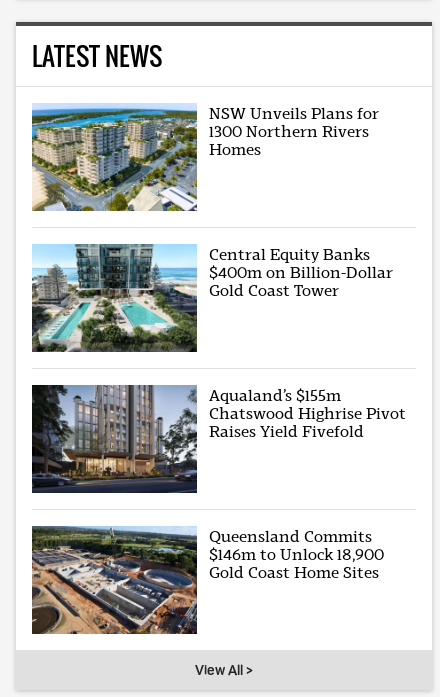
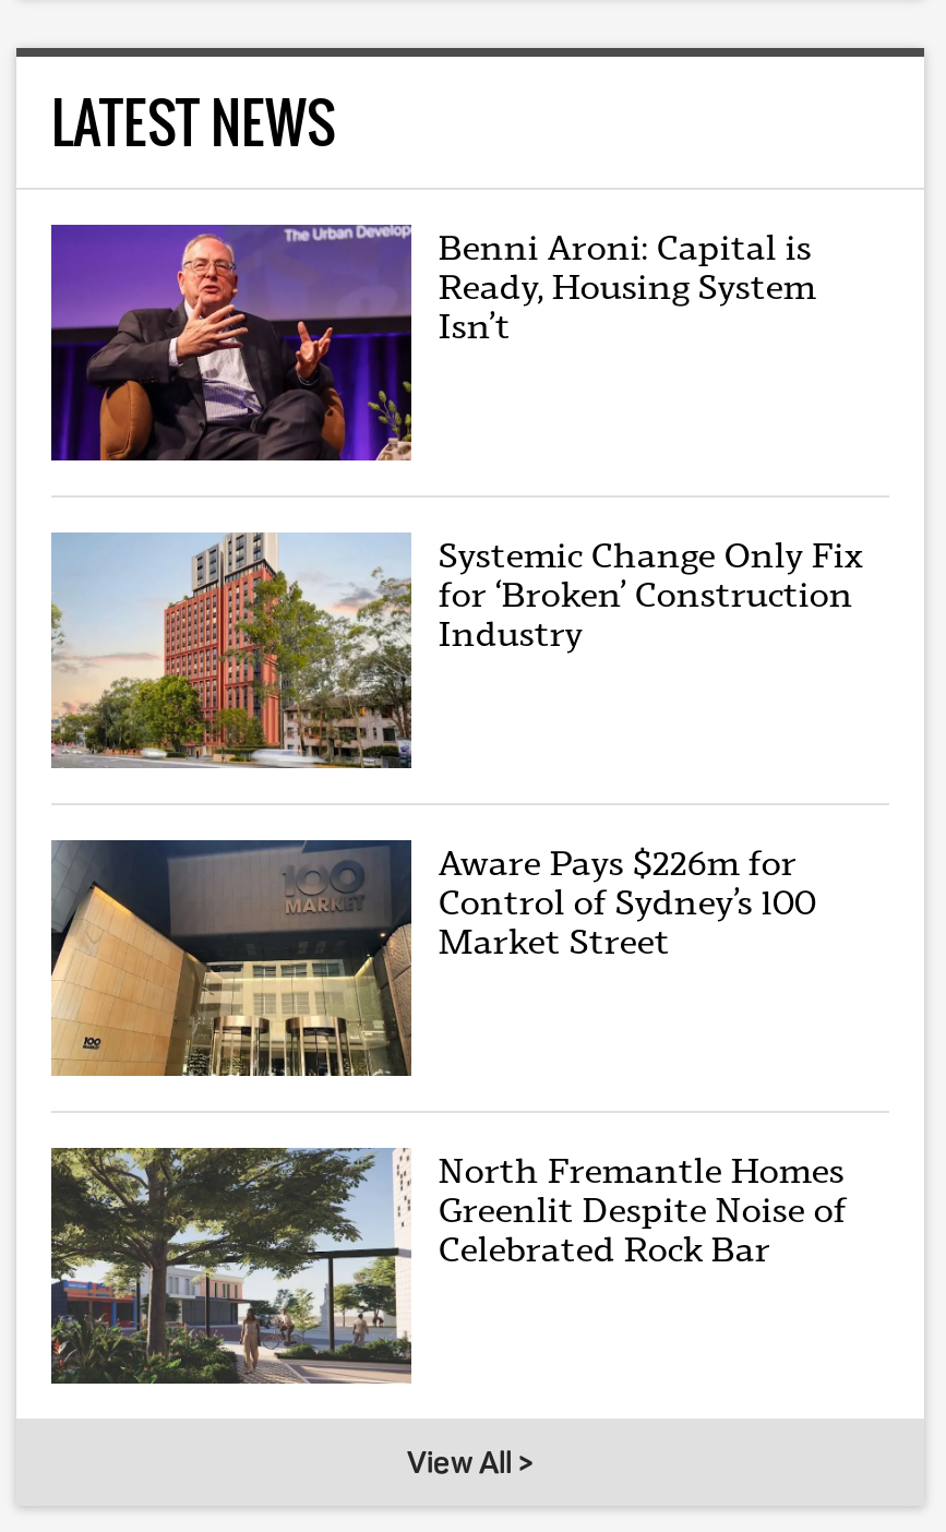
[31,103,379,212] [image] | NSW Unveils Plans for | 1300 Northern Rivers | Homes -> [49,223,816,463] [image] | Benni Aroni: Capital is | Ready, Housing System | Isn’t
[31,243,393,353] [image] | Central Equity Banks | $400m on Billion-Dollar | Gold Coast Tower -> [51,532,864,770] [image] | Systemic Change Only Fix | for ‘Broken’ Construction | Industry
[31,384,406,494] [image] | Aqualand’s $155m | Chatswood Highrise Pivot | Raises Yield Fivefold -> [49,838,816,1078] [image] | Aware Pays $226m for | Control of Sydney’s 100 | Market Street
[31,525,384,635] [image] | Queensland Commits | $146m to Unlock 18,900 | Gold Coast Home Sites -> [49,1146,846,1386] [image] | North Fremantle Homes | Greenlit Despite Noise of | Celebrated Rock Bar

